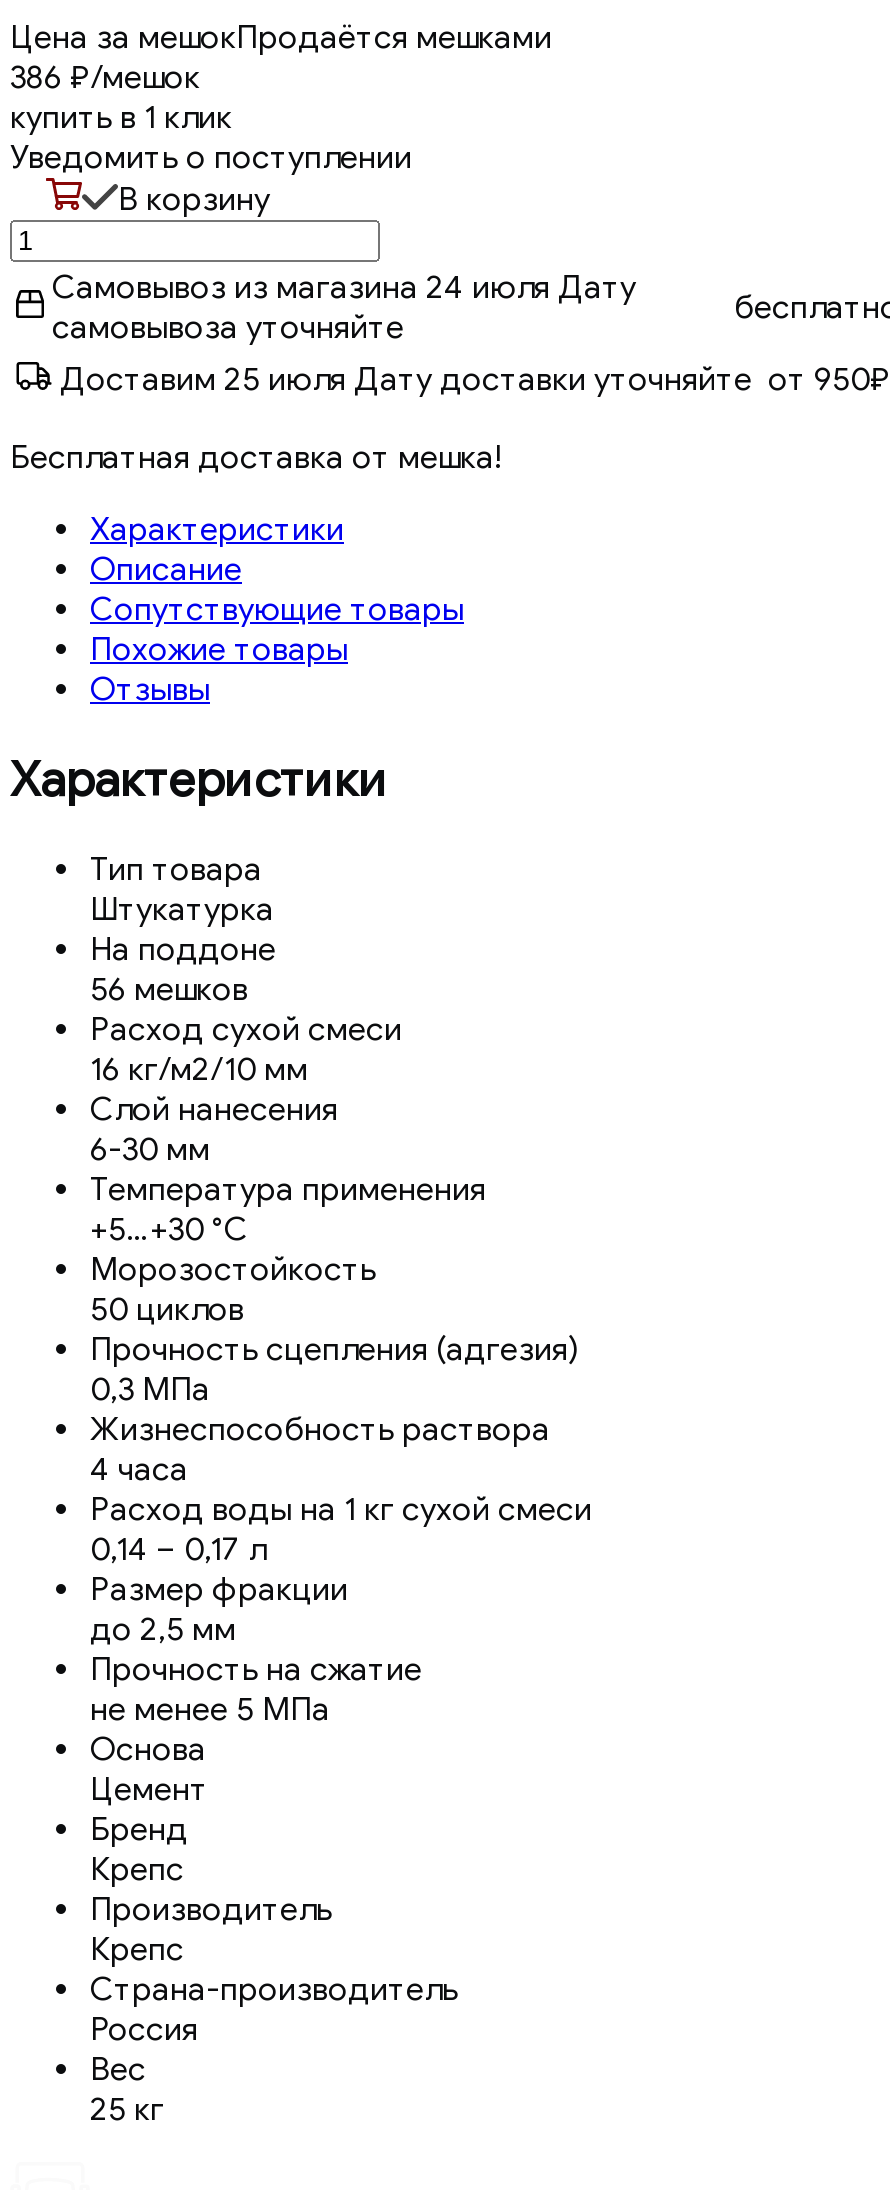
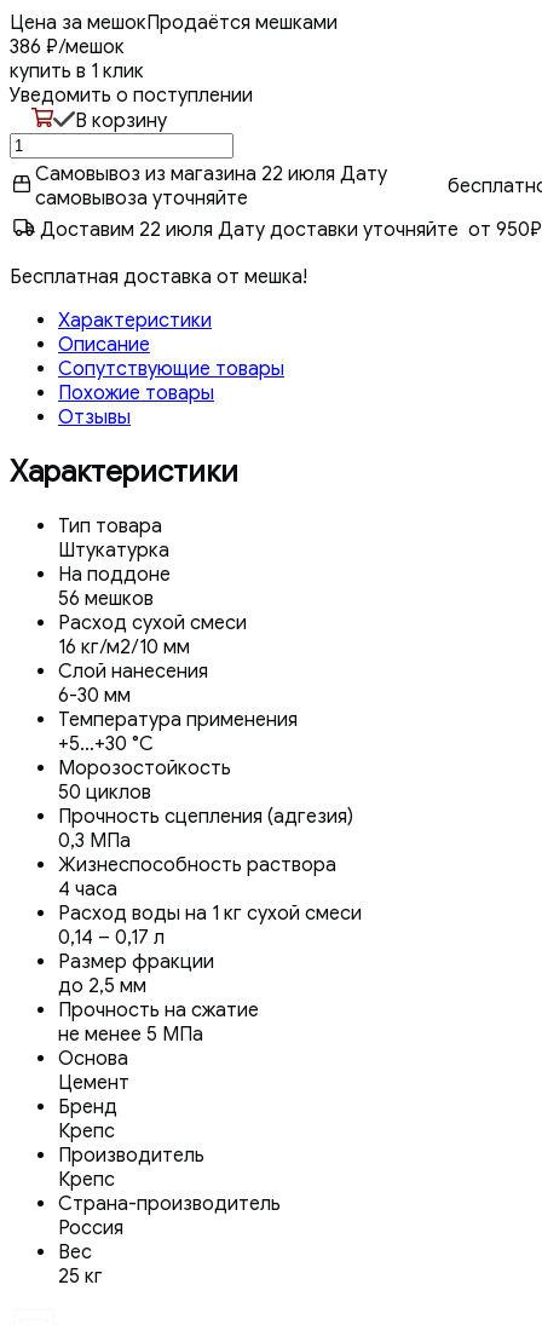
[52,268,636,308] Самовывоз из магазина 24 июля Дату -> [35,162,387,186] Самовывоз из магазина 22 июля Дату
[60,360,890,400] Доставим 25 июля Дату доставки уточняйте от 950₽ -> [40,218,542,242] Доставим 22 июля Дату доставки уточняйте от 950₽

